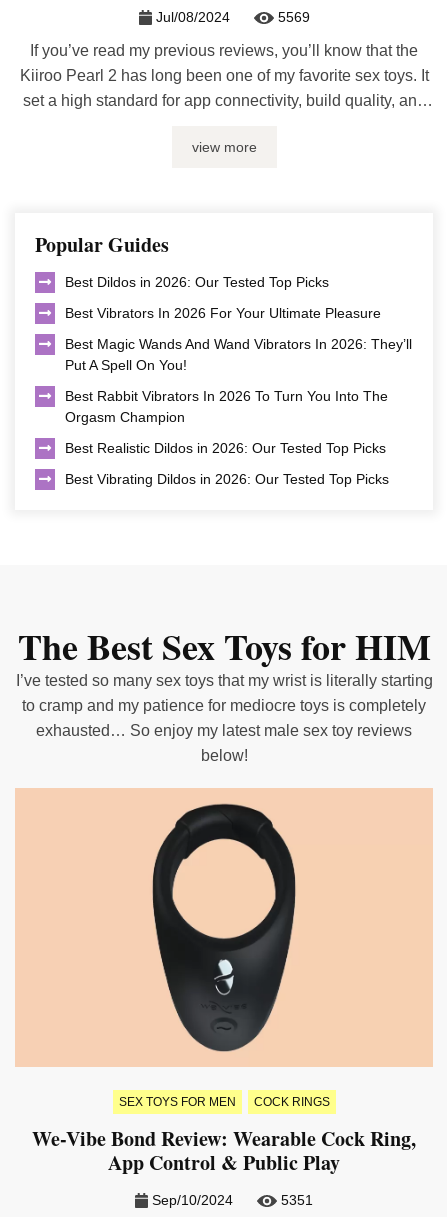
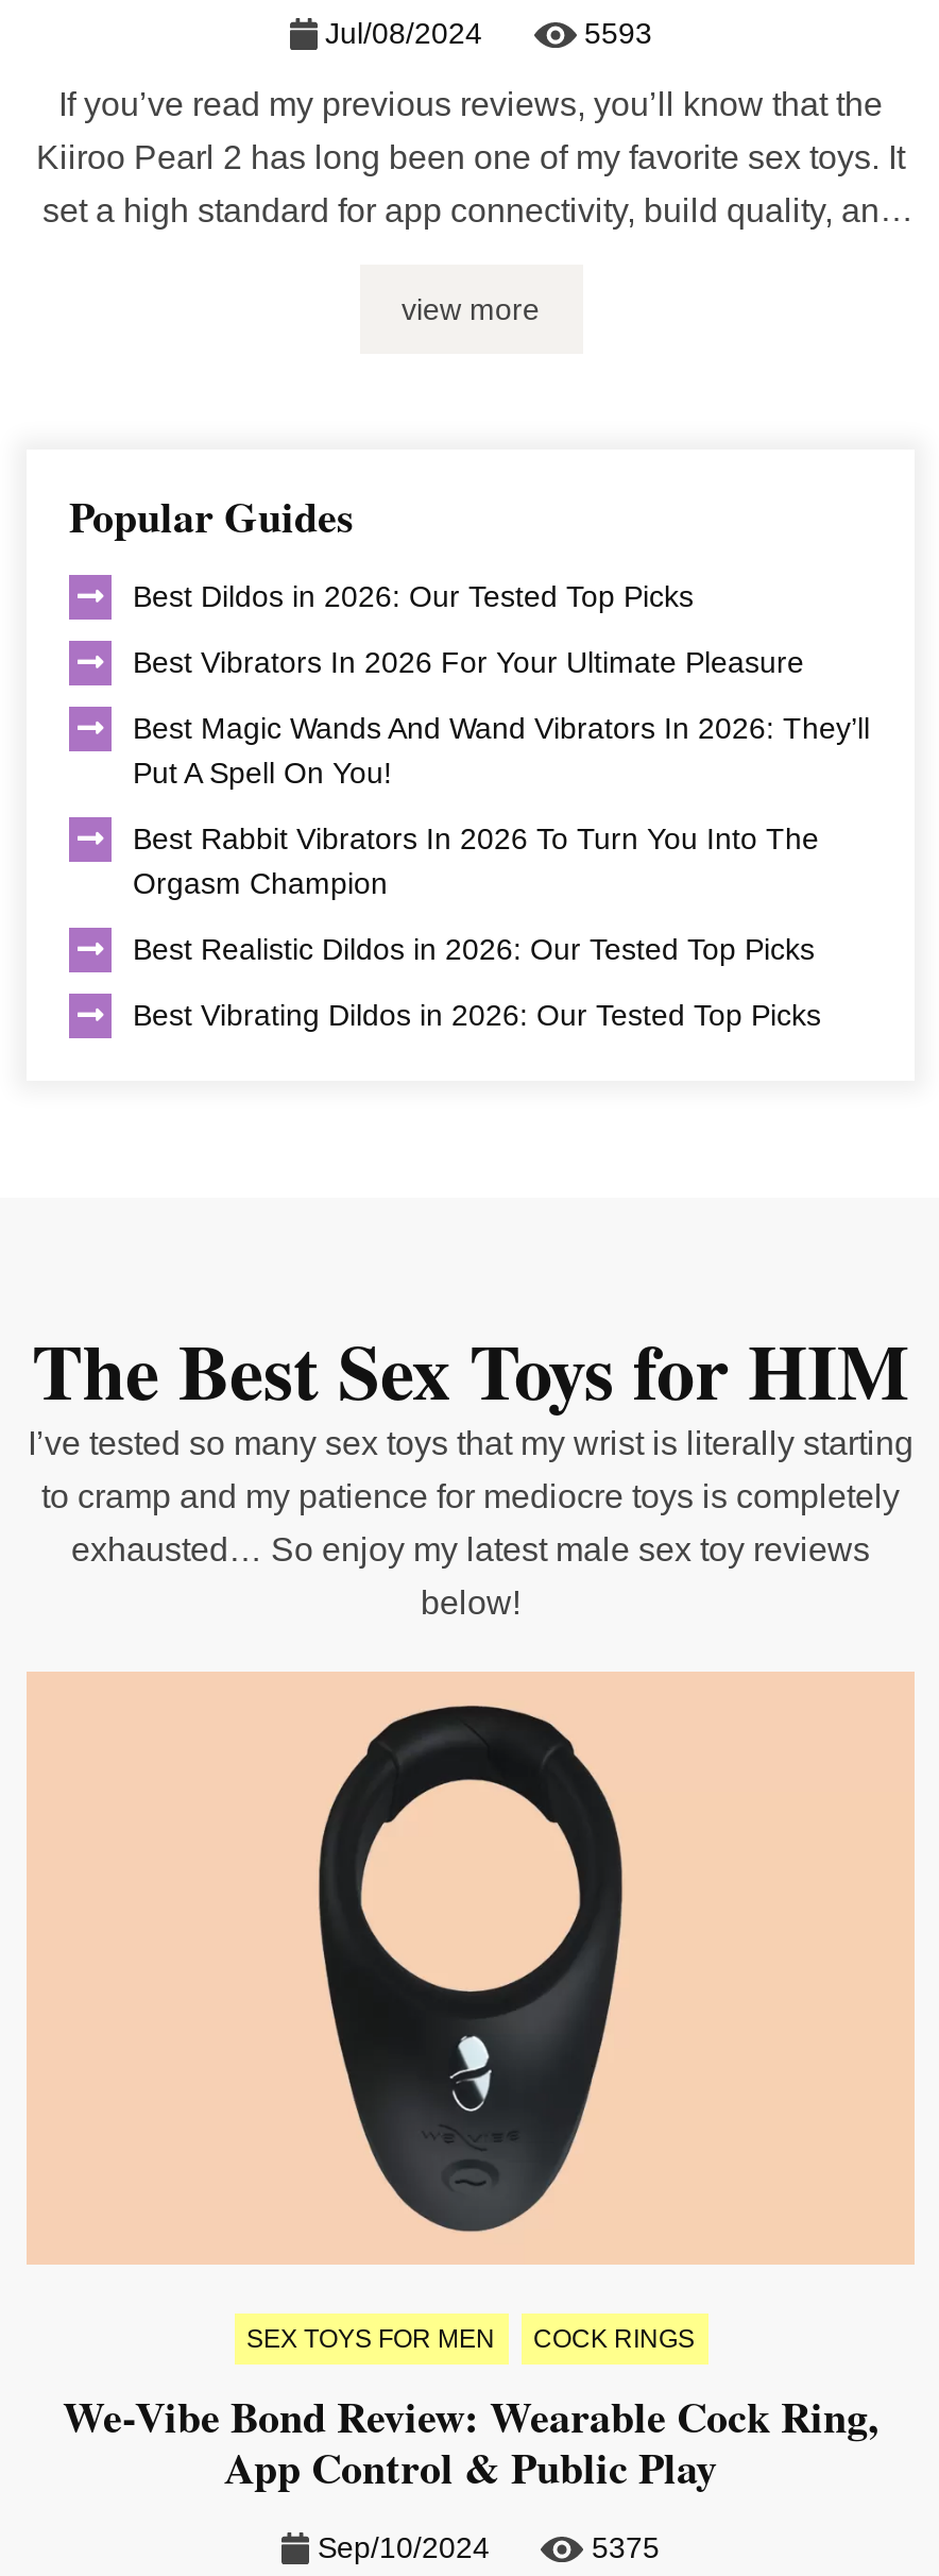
[277,9,309,25] 5569 -> [584,15,652,49] 5593
[281,1192,313,1208] 5351 -> [592,2530,660,2564] 5375

